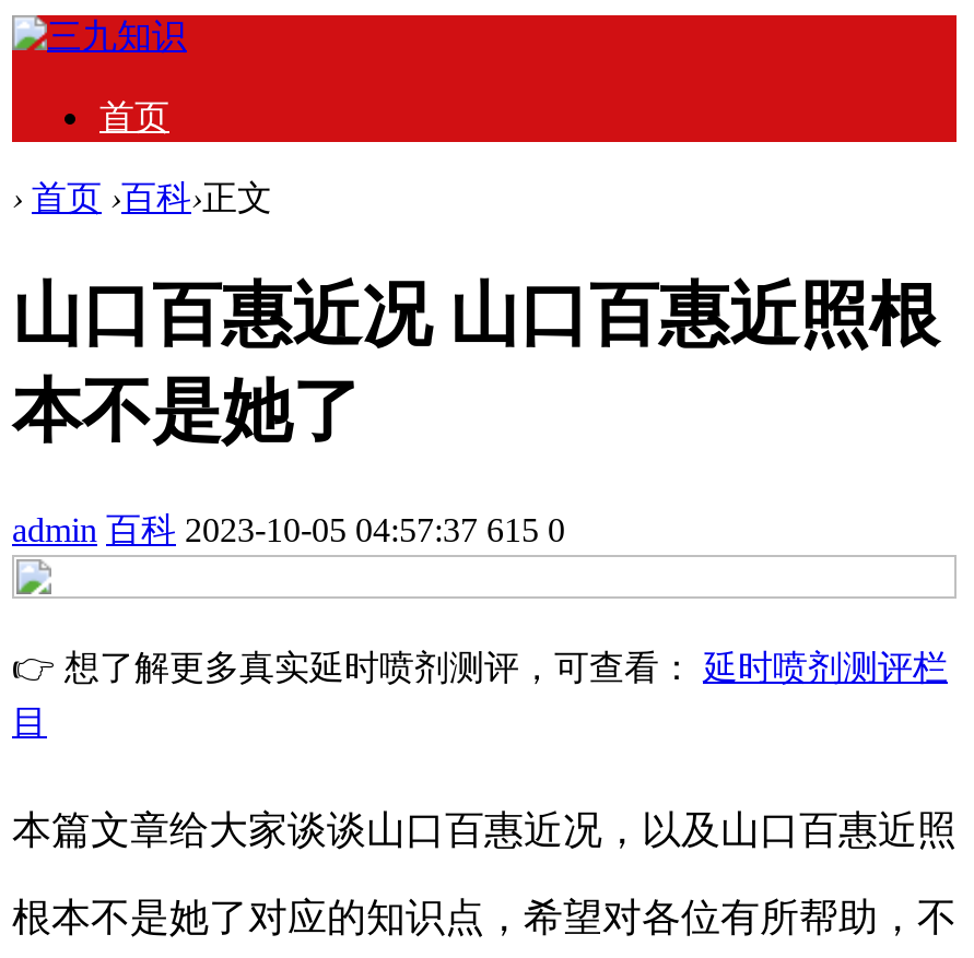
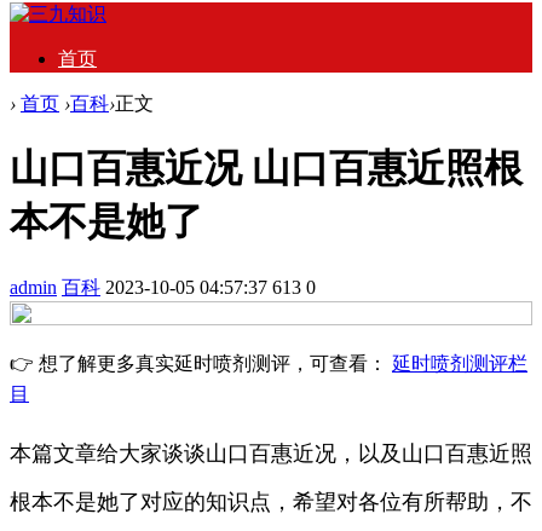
[12,511,565,548] admin 百科 2023-10-05 04:57:37 615 0 -> [10,277,316,297] admin 百科 2023-10-05 04:57:37 613 0

